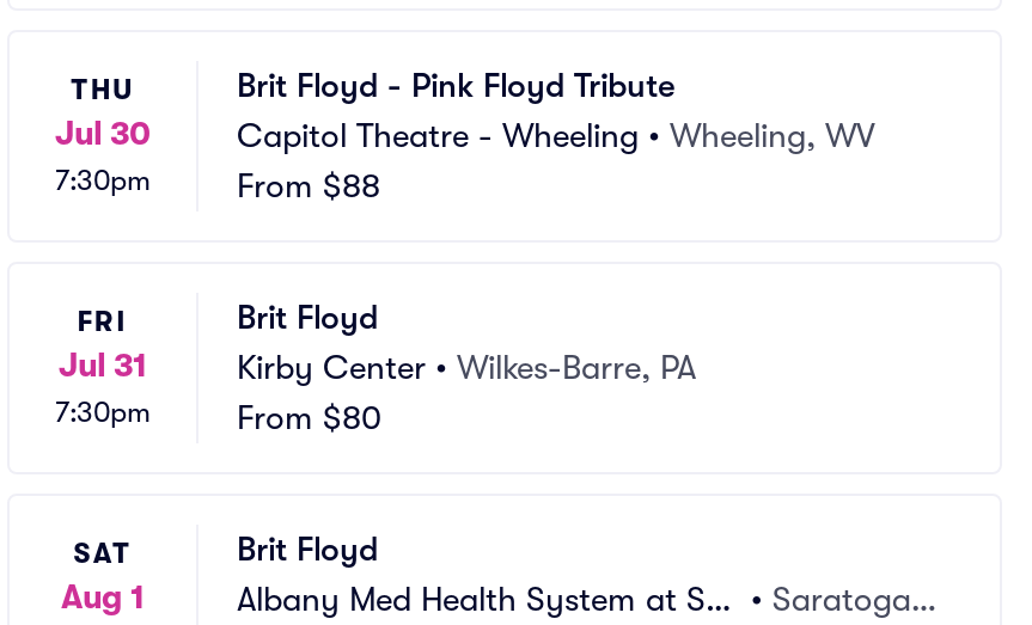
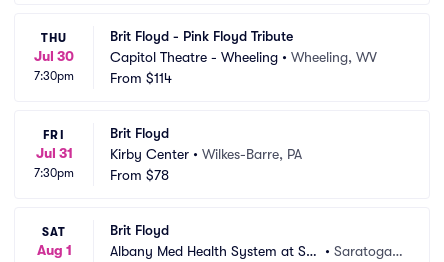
[237,166,380,204] From $88 -> [110,70,172,86] From $114
[237,398,383,436] From $80 -> [110,167,169,183] From $78

